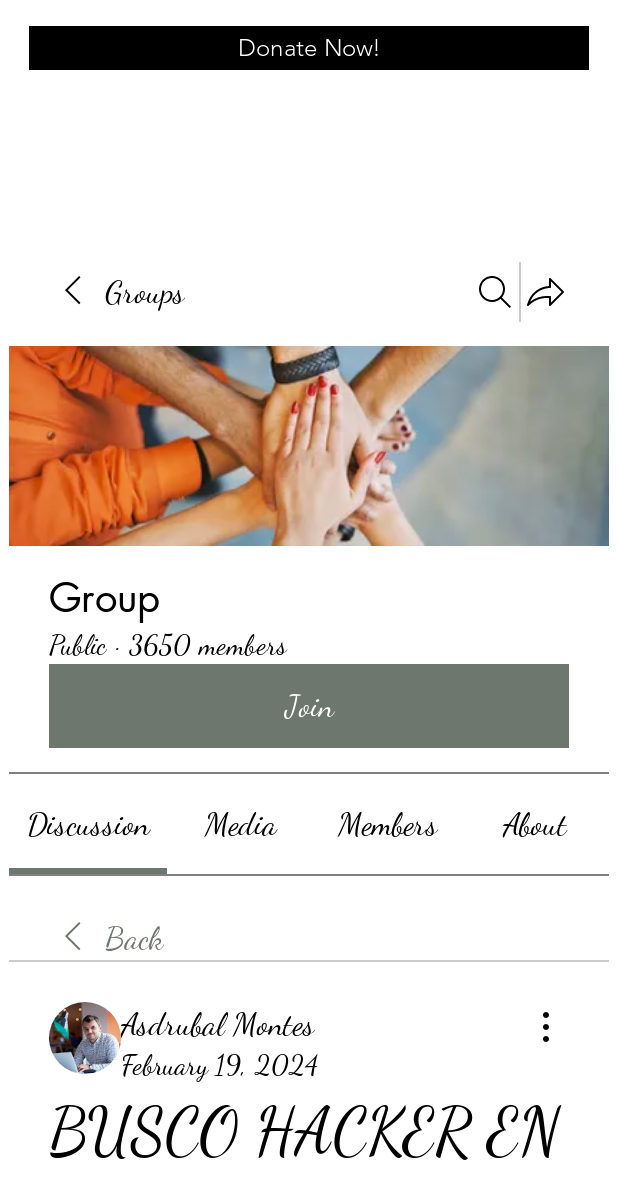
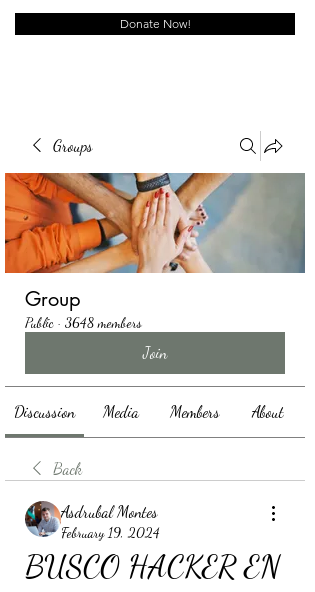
[49,628,287,662] Public · 3650 members -> [25,314,142,331] Public · 3648 members

